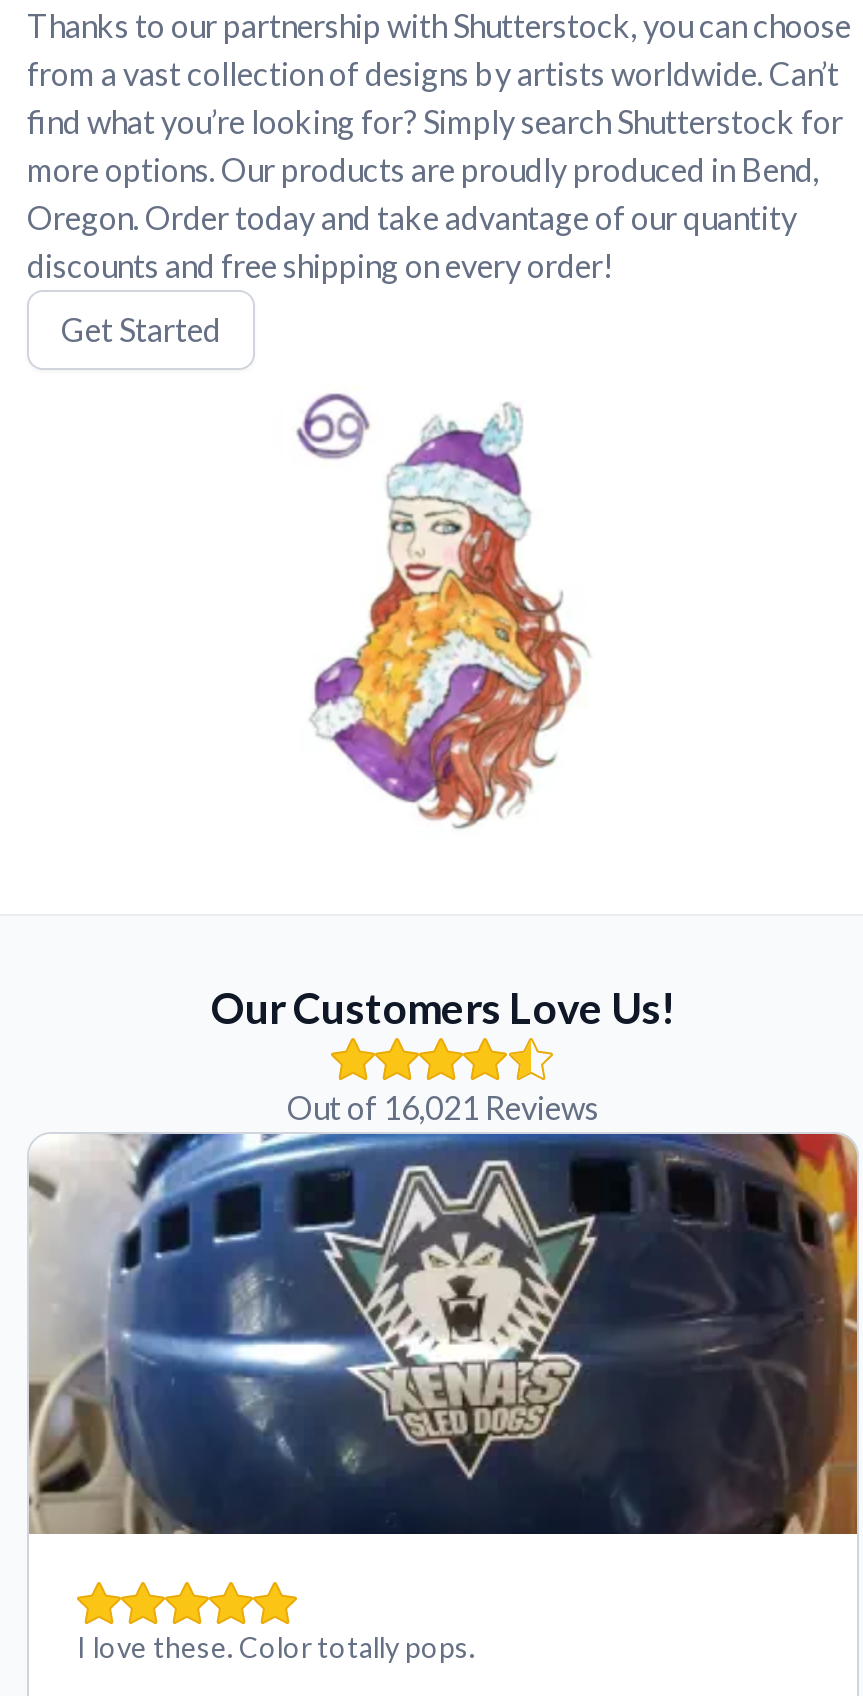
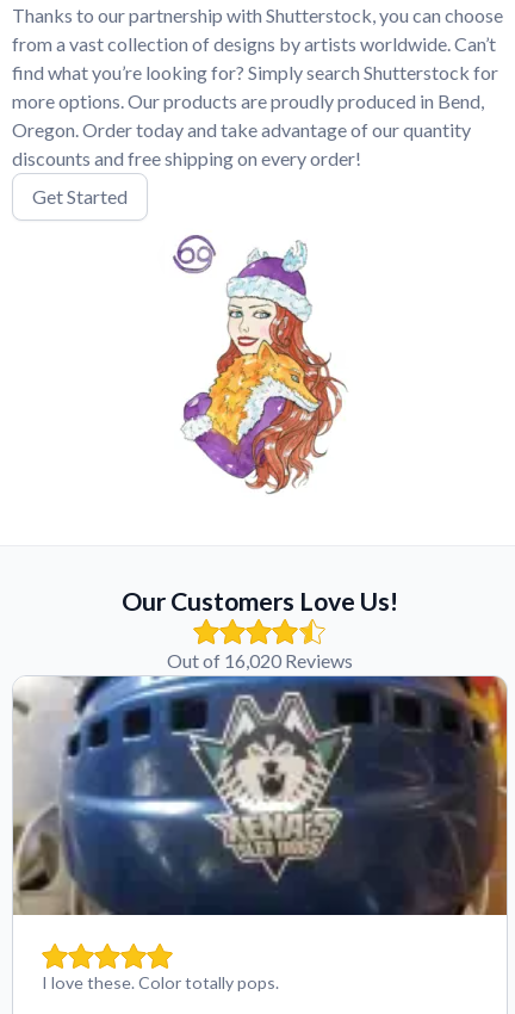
[287,1088,599,1126] Out of 16,021 Reviews -> [167,649,353,672] Out of 16,020 Reviews

